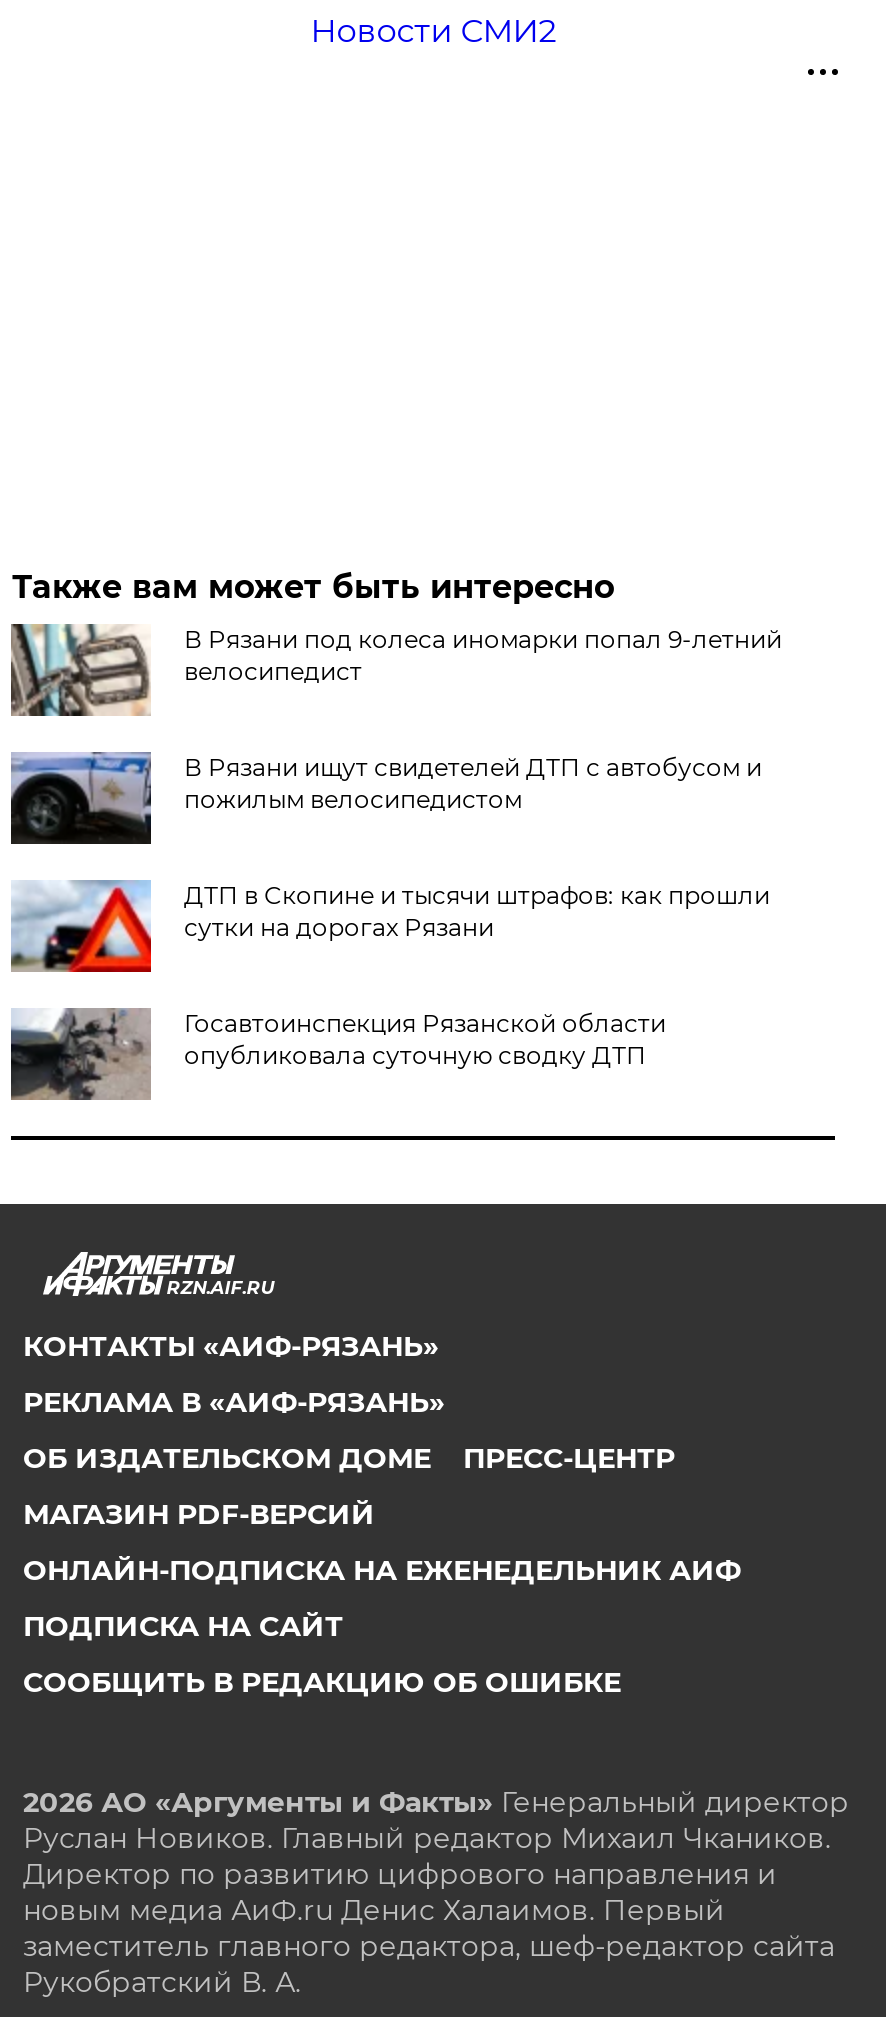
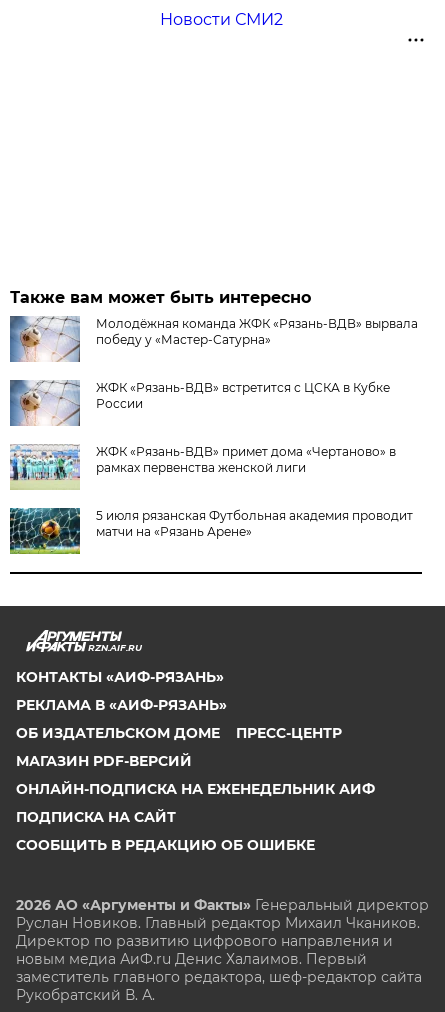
[9,624,782,718] [image] | В Рязани под колеса иномарки попал 9-летний | велосипедист -> [9,315,418,362] [image] | Молодёжная команда ЖФК «Рязань-ВДВ» вырвала | победу у «Мастер-Сатурна»
[9,752,762,846] [image] | В Рязани ищут свидетелей ДТП с автобусом и | пожилым велосипедистом -> [9,380,390,427] [image] | ЖФК «Рязань-ВДВ» встретится с ЦСКА в Кубке | России
[11,880,770,974] [image] | ДТП в Скопине и тысячи штрафов: как прошли | сутки на дорогах Рязани -> [10,444,396,490] [image] | ЖФК «Рязань-ВДВ» примет дома «Чертаново» в | рамках первенства женской лиги
[11,1006,666,1102] [image] | Госавтоинспекция Рязанской области | опубликовала суточную сводку ДТП -> [9,507,413,555] [image] | 5 июля рязанская Футбольная академия проводит | матчи на «Рязань Арене»

